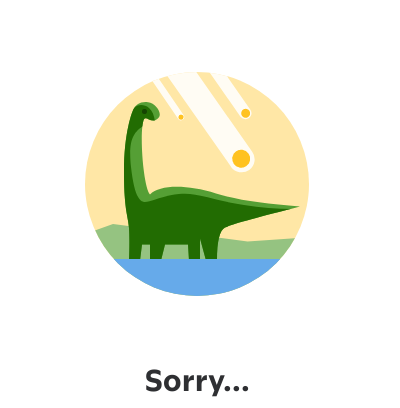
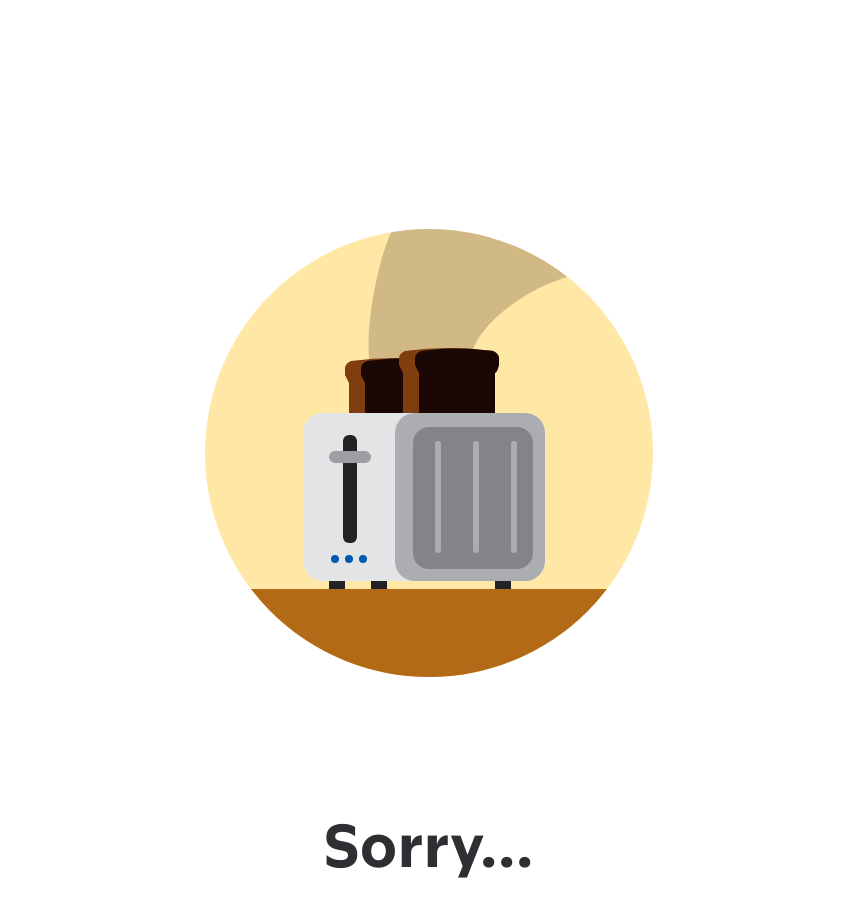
[95,73,299,297] [image] -> [227,229,629,679] [image]

